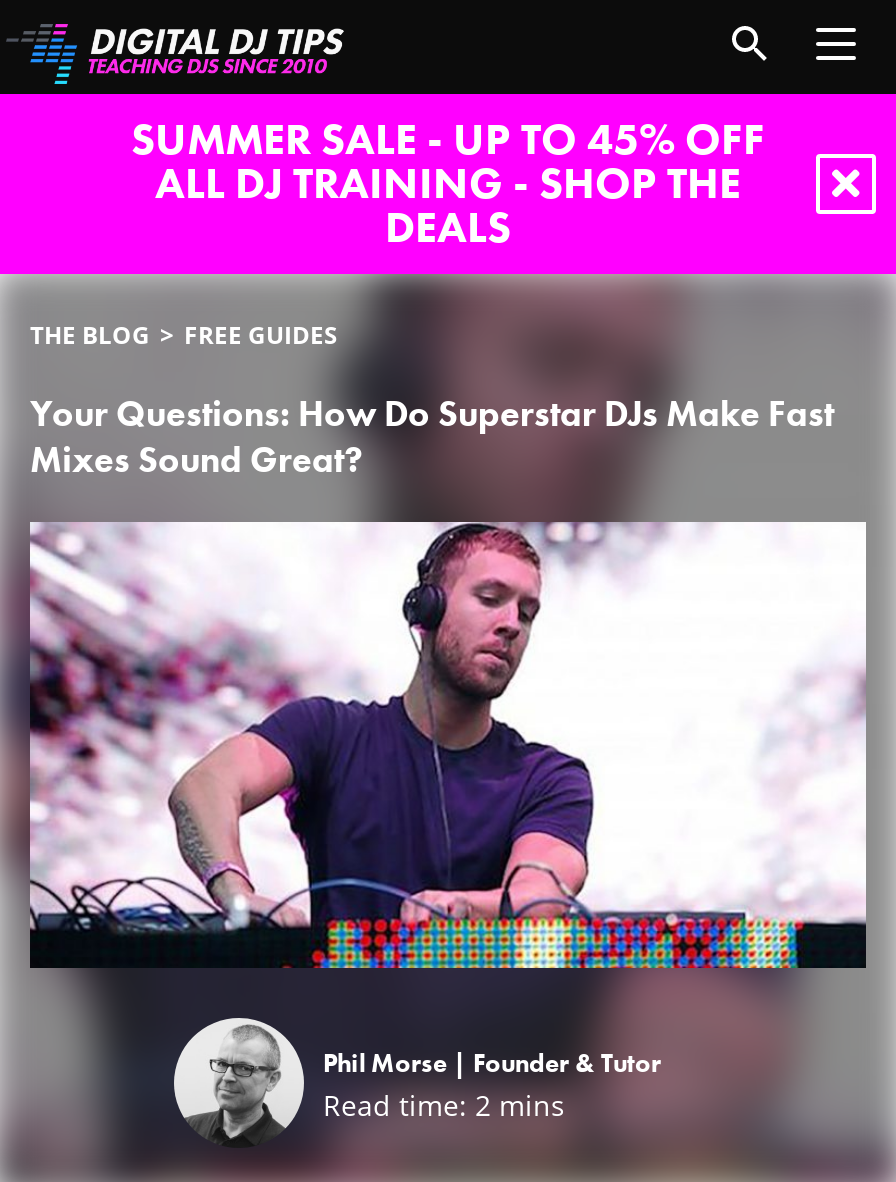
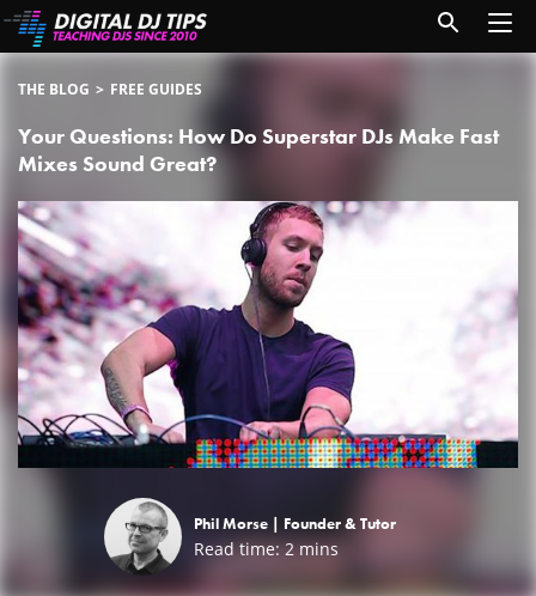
[131,110,765,256] SUMMER SALE - UP TO 45% OFF | ALL DJ TRAINING - SHOP THE | DEALS -> none

